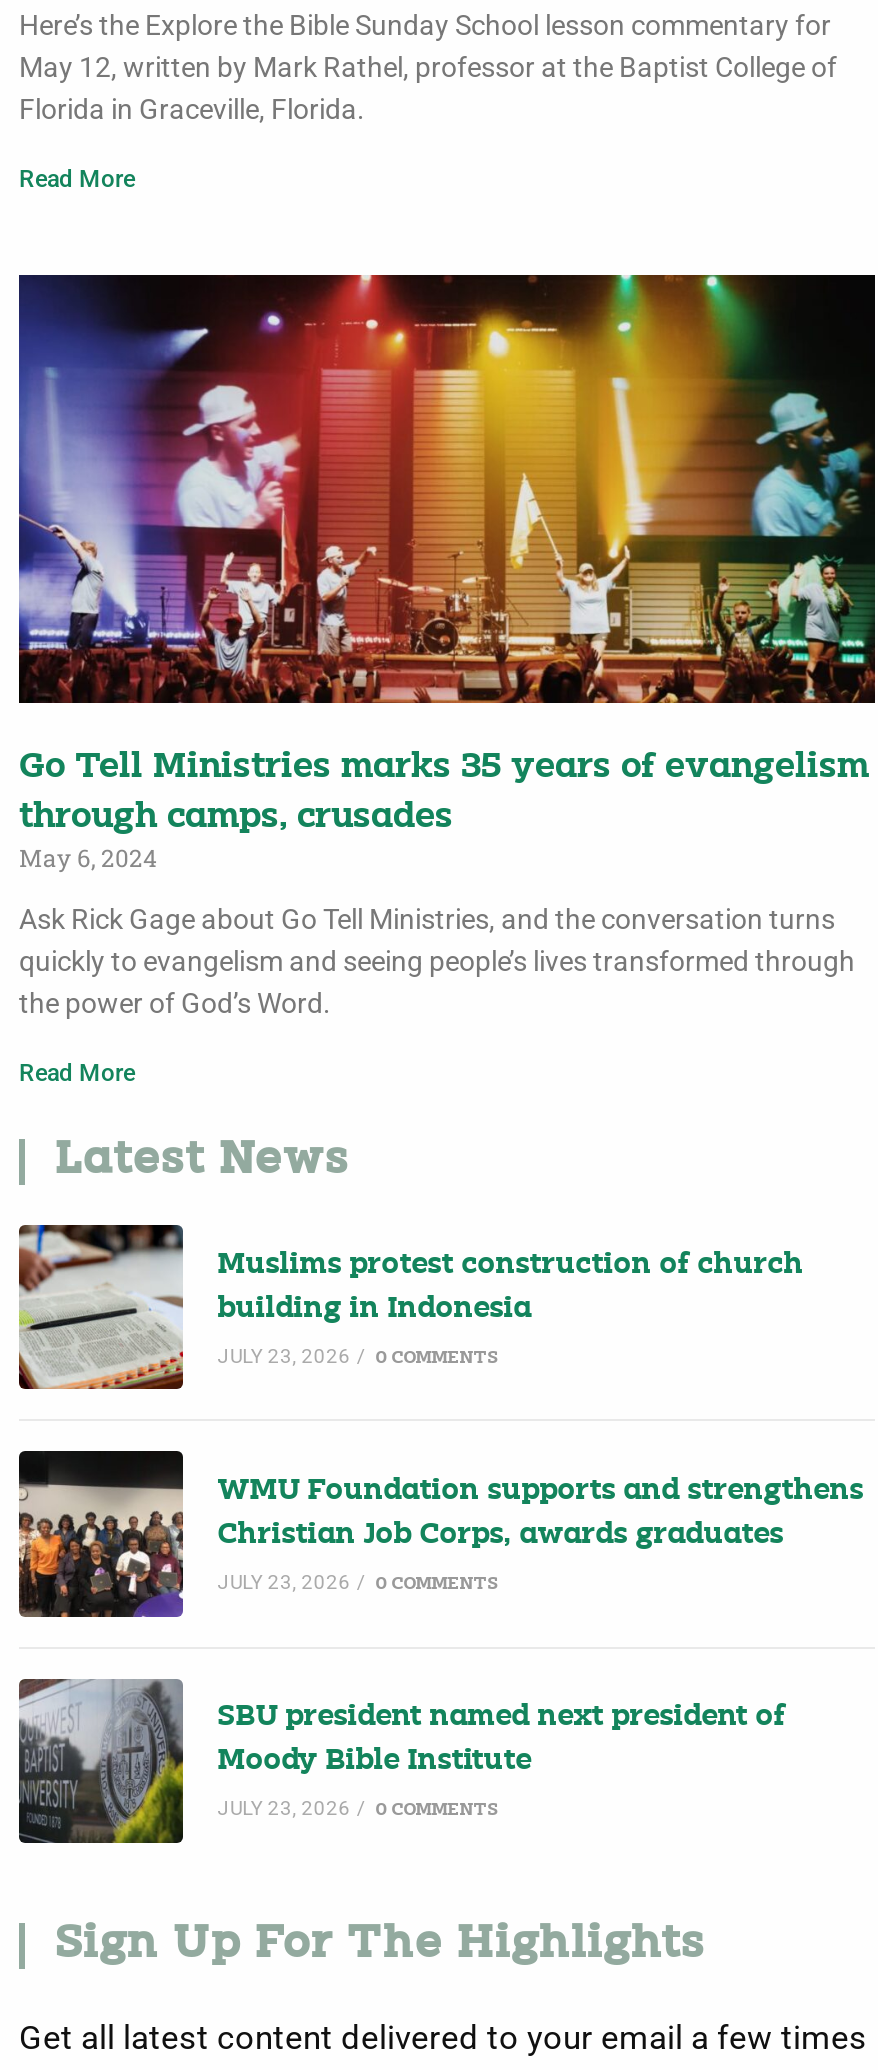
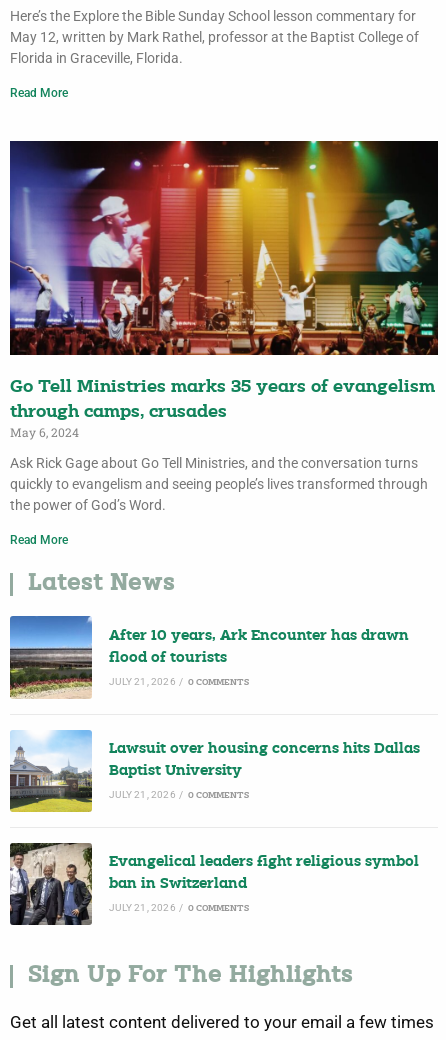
[17,1223,804,1391] [image] | Muslims protest construction of church -> [9,615,409,699] [image] | After 10 years, Ark Encounter has drawn
[218,1295,532,1325] building in Indonesia -> [109,651,227,666] flood of tourists
[218,1345,498,1367] JULY 23, 2026 / 0 COMMENTS -> [109,676,249,687] JULY 21, 2026 / 0 COMMENTS
[17,1449,864,1619] [image] | WMU Foundation supports and strengthens -> [10,729,420,813] [image] | Lawsuit over housing concerns hits Dallas
[218,1521,784,1551] Christian Job Corps, awards graduates -> [109,764,242,779] Baptist University
[218,1571,498,1593] JULY 23, 2026 / 0 COMMENTS -> [109,789,249,800] JULY 21, 2026 / 0 COMMENTS
[17,1679,786,1845] [image] | SBU president named next president of -> [9,842,419,925] [image] | Evangelical leaders fight religious symbol
[218,1748,532,1778] Moody Bible Institute -> [109,877,247,892] ban in Switzerland
[218,1798,498,1820] JULY 23, 2026 / 0 COMMENTS -> [109,902,249,913] JULY 21, 2026 / 0 COMMENTS

